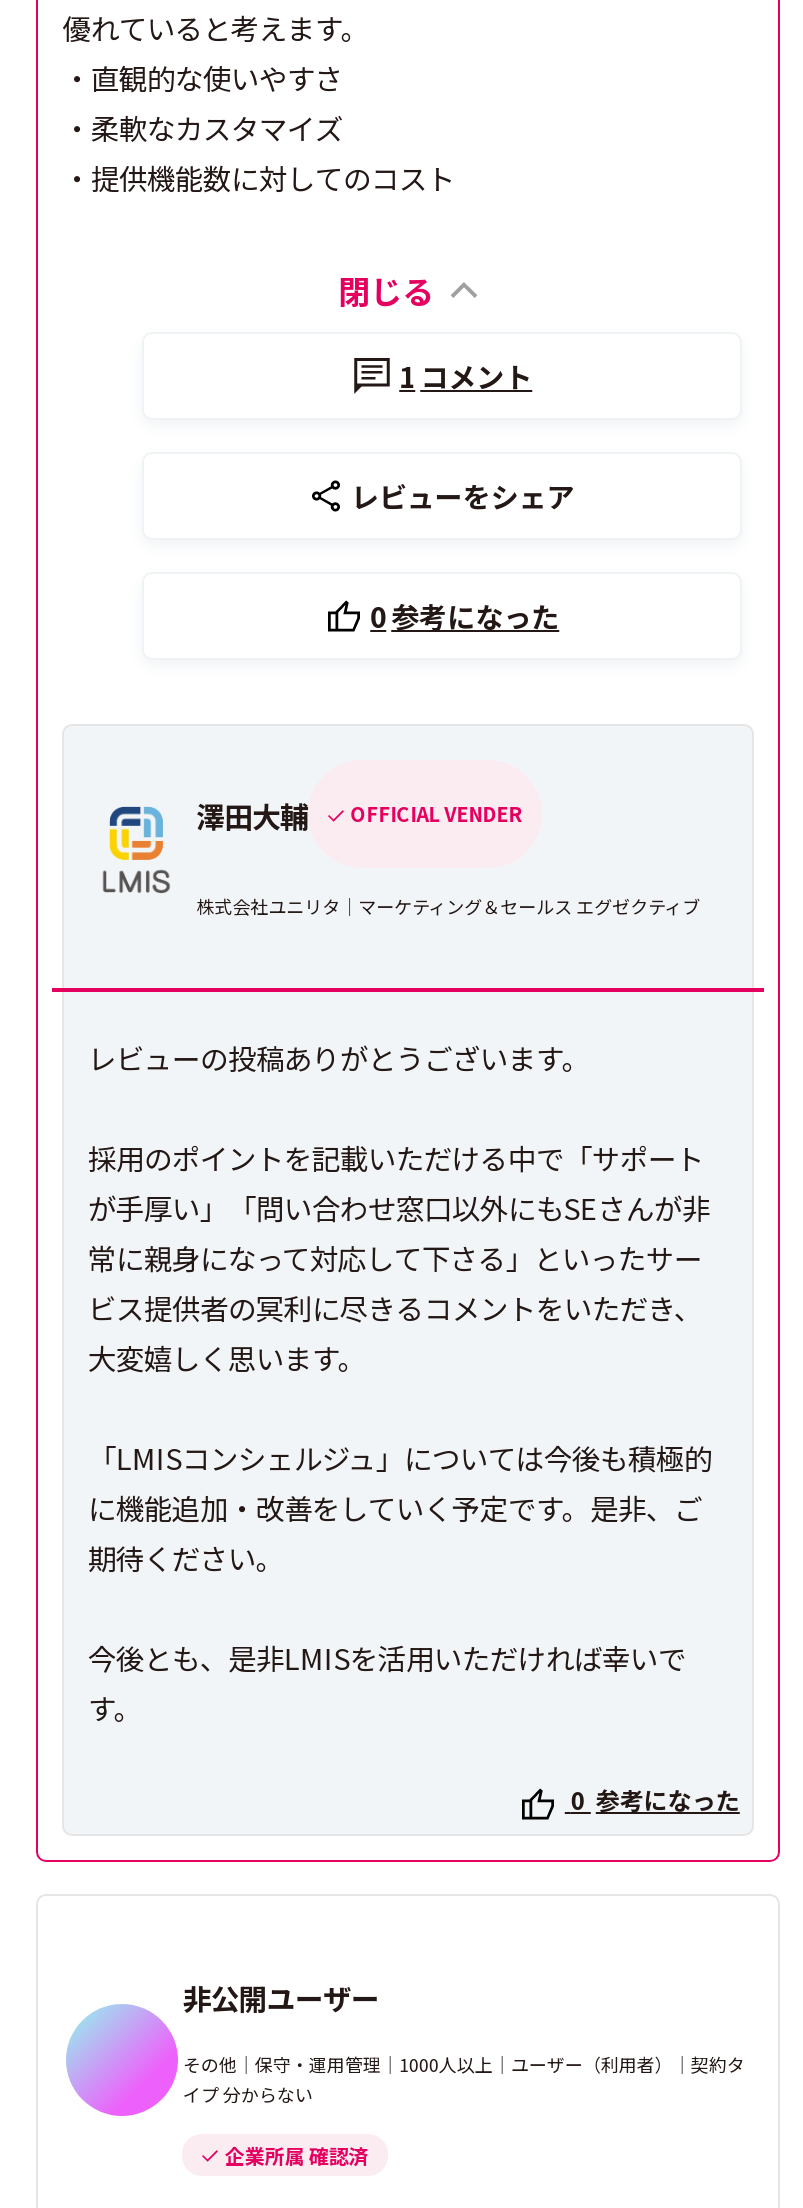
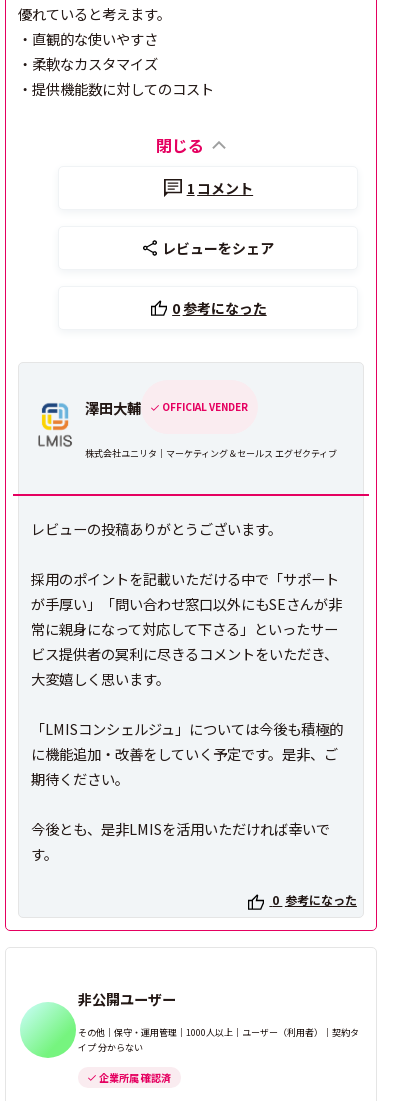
[64,2002,180,2118] [image] -> [20,1002,76,1059] [image]

